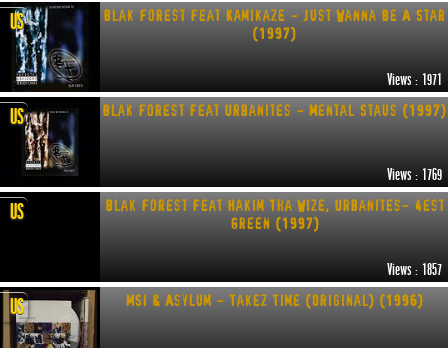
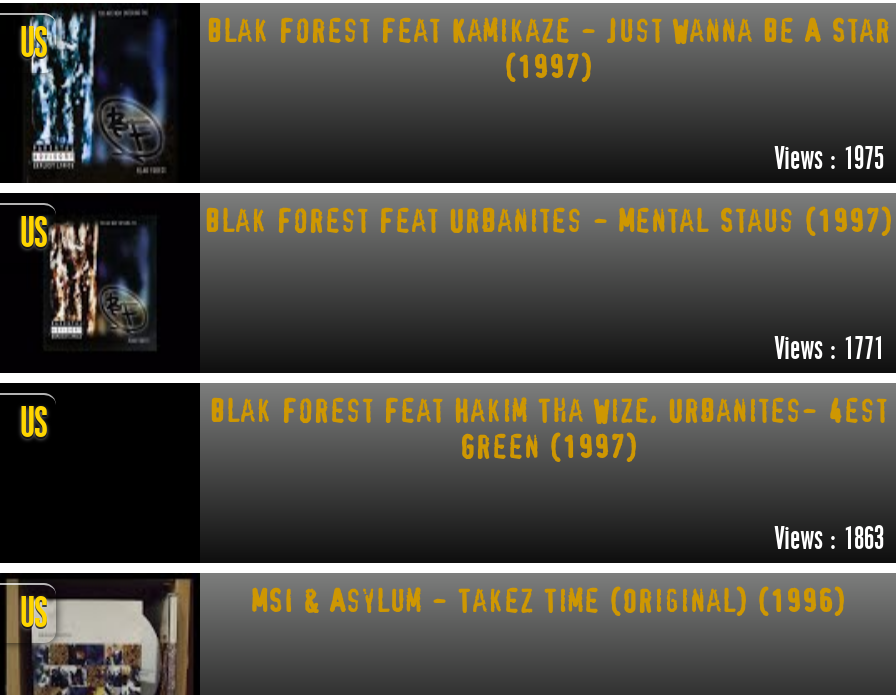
[387,74,442,88] Views : 1971 -> [774,147,884,175] Views : 1975
[387,169,442,183] Views : 1769 -> [774,337,884,365] Views : 1771
[387,264,442,278] Views : 1857 -> [774,527,884,555] Views : 1863

